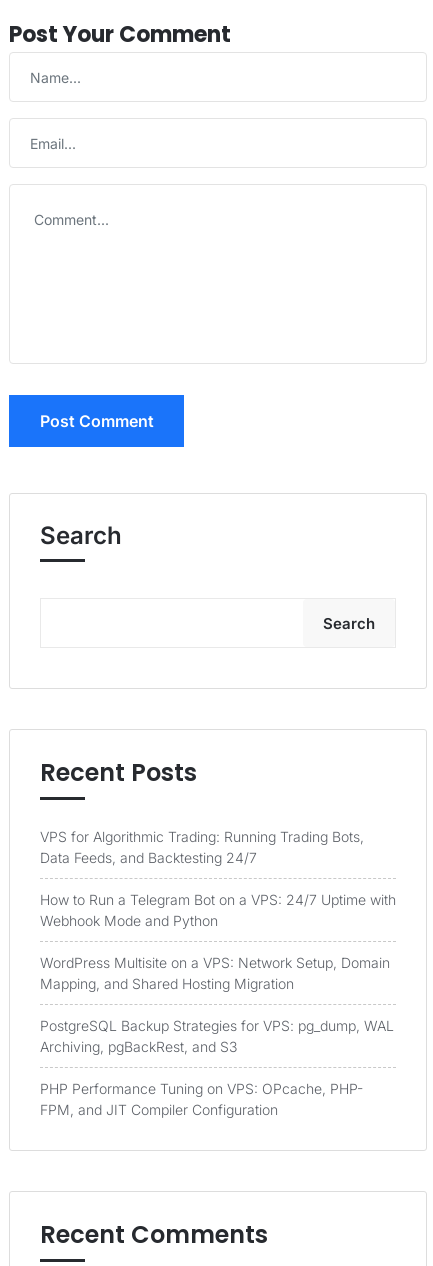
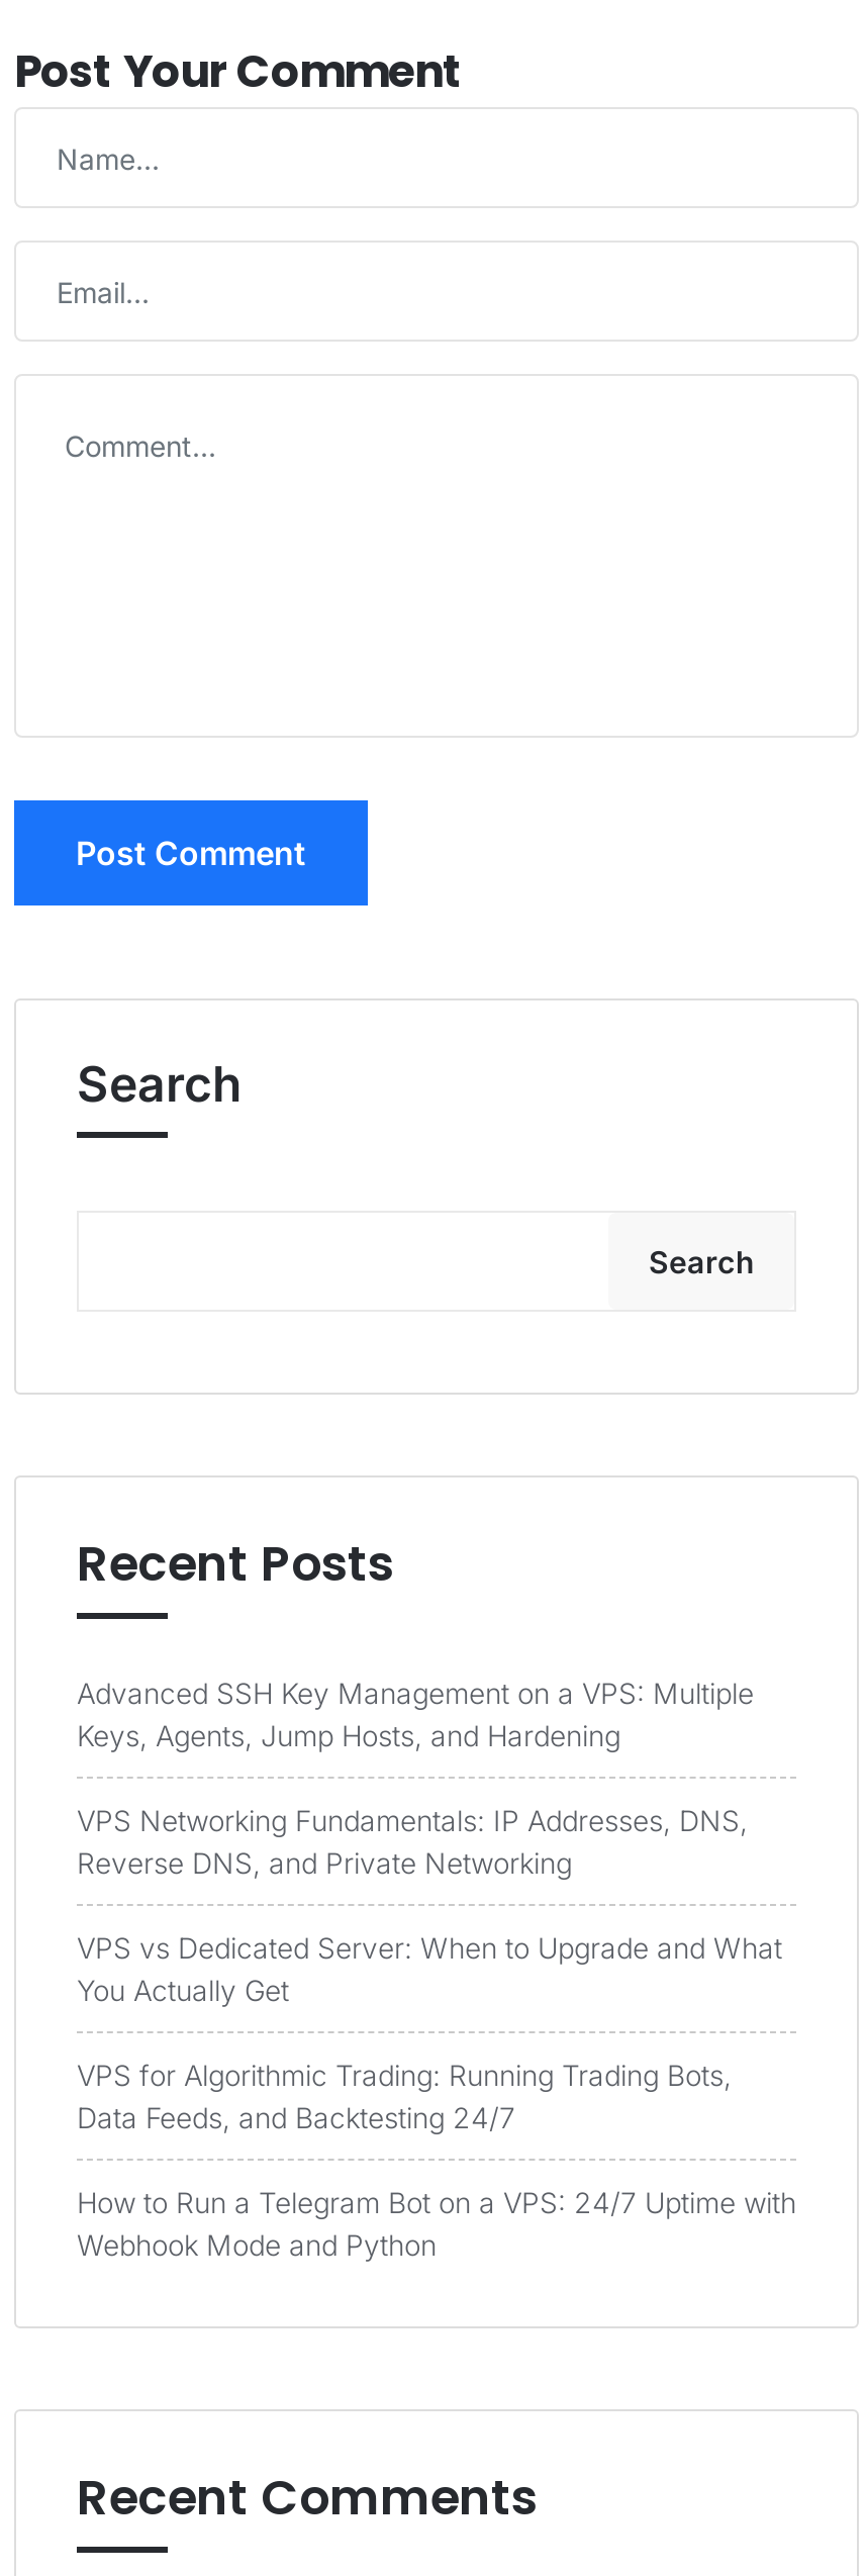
none -> [77,1676,782,2007] Advanced SSH Key Management on a VPS: Multiple | Keys, Agents, Jump Hosts, and Hardening | VPS Networking Fundamentals: IP Addresses, DNS, | Reverse DNS, and Private Networking | VPS vs Dedicated Server: When to Upgrade and What | You Actually Get
moved [40,828,396,929] -> [77,2058,796,2262]: VPS for Algorithmic Trading: Running Trading Bots, | Data Feeds, and Backtesting 24/7 | How to Run a Telegram Bot on a VPS: 24/7 Uptime with | Webhook Mode and Python
[40,954,394,1118] WordPress Multisite on a VPS: Network Setup, Domain | Mapping, and Shared Hosting Migration | PostgreSQL Backup Strategies for VPS: pg_dump, WAL | Archiving, pgBackRest, and S3 | PHP Performance Tuning on VPS: OPcache, PHP- | FPM, and JIT Compiler Configuration -> none

